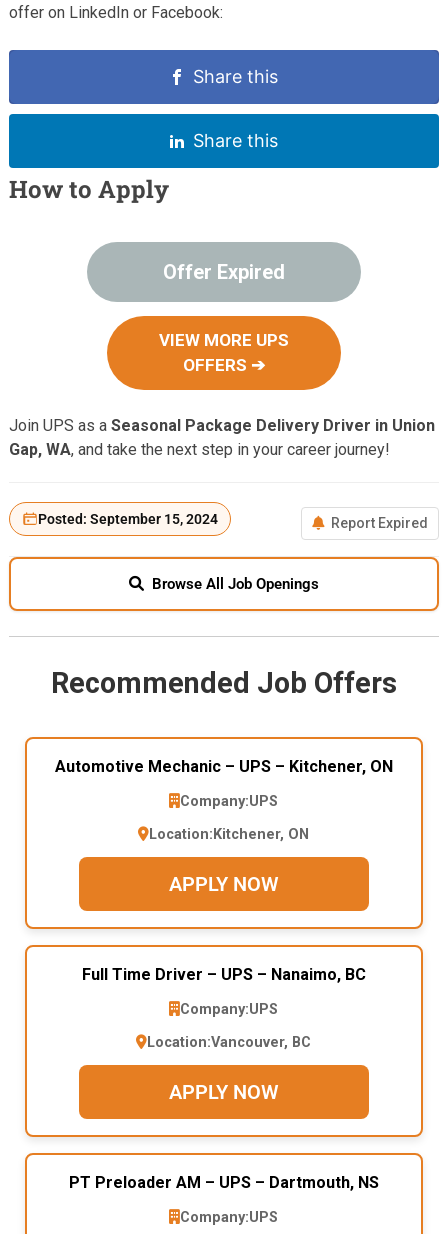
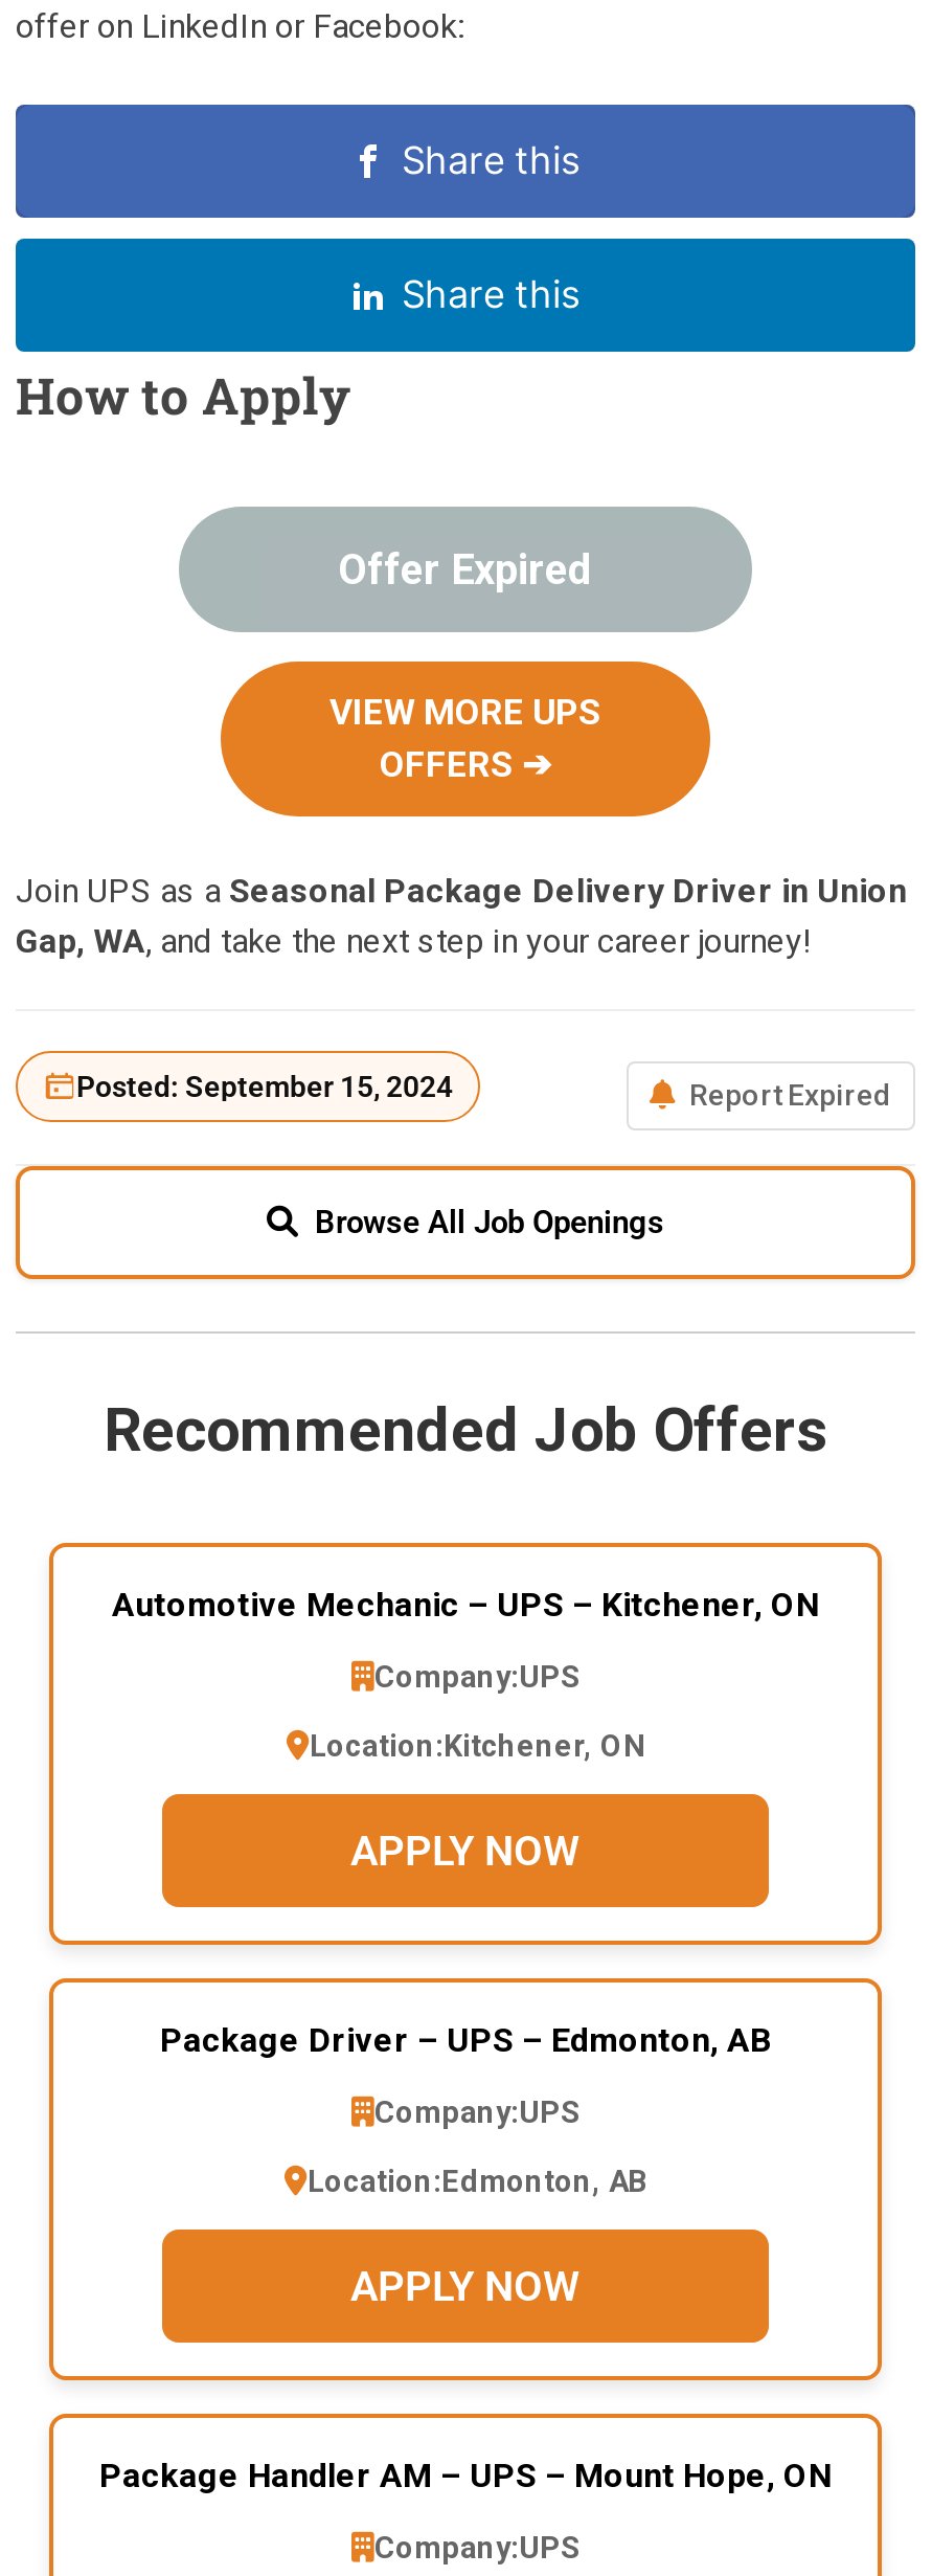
[82,965,366,984] Full Time Driver – UPS – Nanaimo, BC -> [160,2020,771,2060] Package Driver – UPS – Edmonton, AB
[147,1034,311,1051] Location: Vancouver, BC -> [308,2164,646,2200] Location: Edmonton, AB
[69,1173,379,1192] PT Preloader AM – UPS – Dartmouth, NS -> [99,2455,832,2495] Package Handler AM – UPS – Mount Hope, ON

